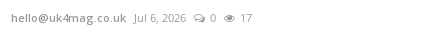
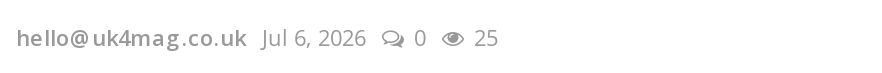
[11,10,252,25] hello@uk4mag.co.uk Jul 6, 2026 0 17 -> [16,21,498,51] hello@uk4mag.co.uk Jul 6, 2026 0 25

